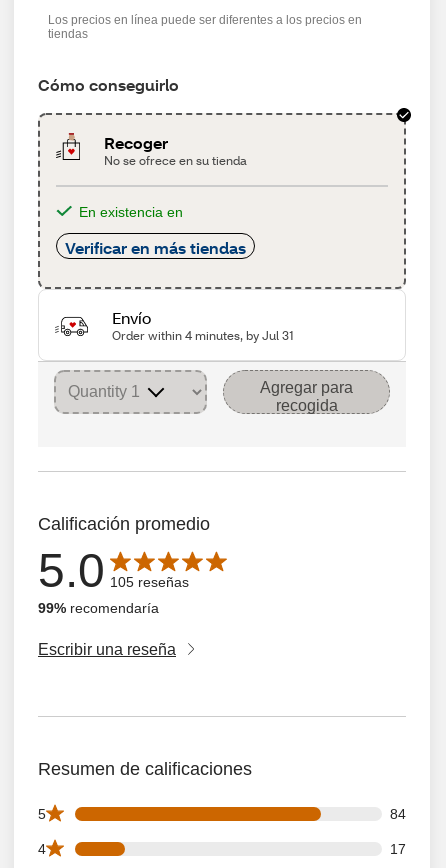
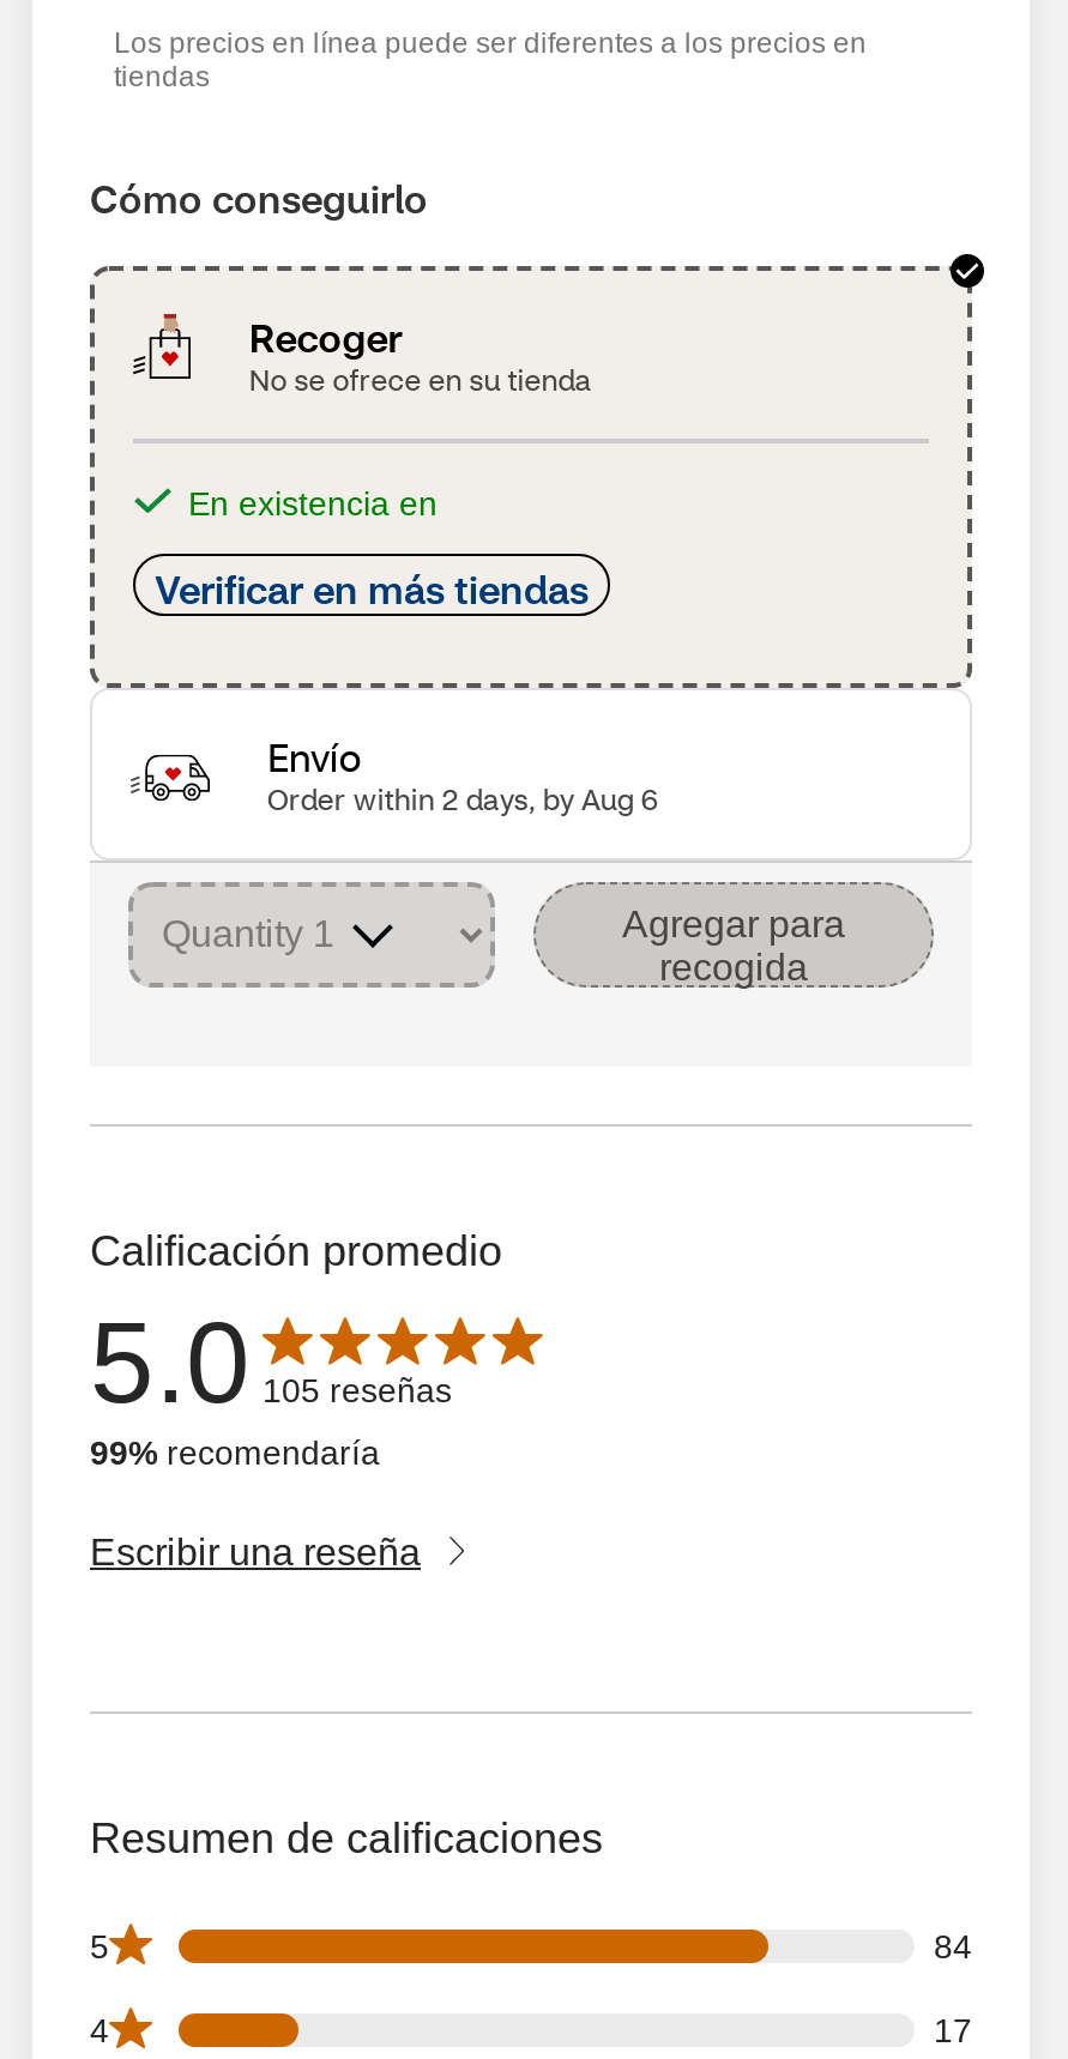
[112,328,294,343] Order within 4 minutes, by Jul 31 -> [267,781,658,817] Order within 2 days, by Aug 6

